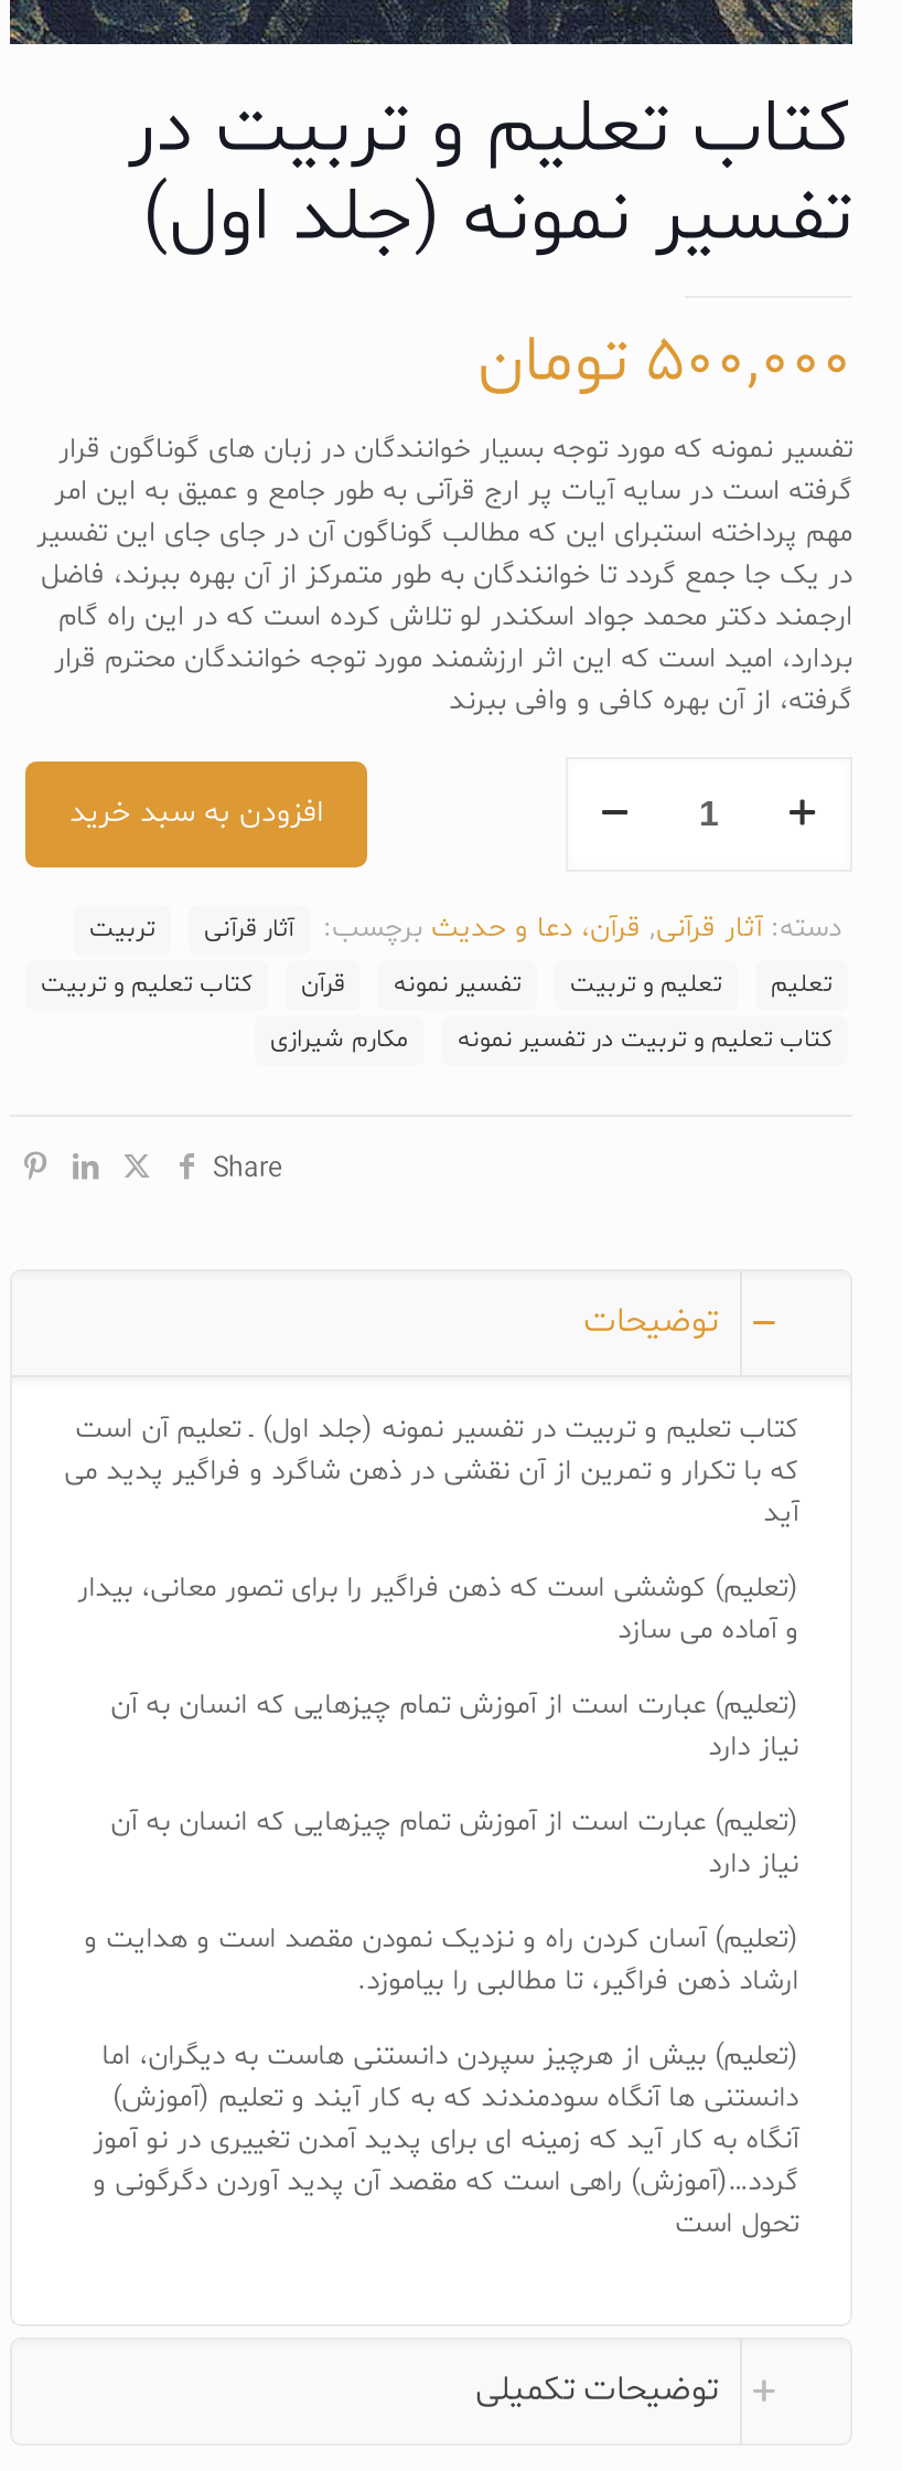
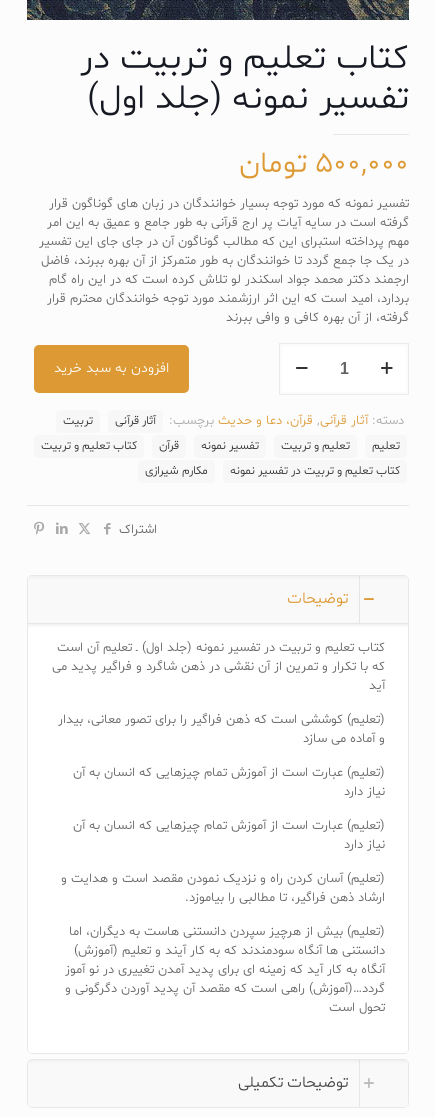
[213,1150,283,1190] Share -> [119,521,157,539] اشتراک

